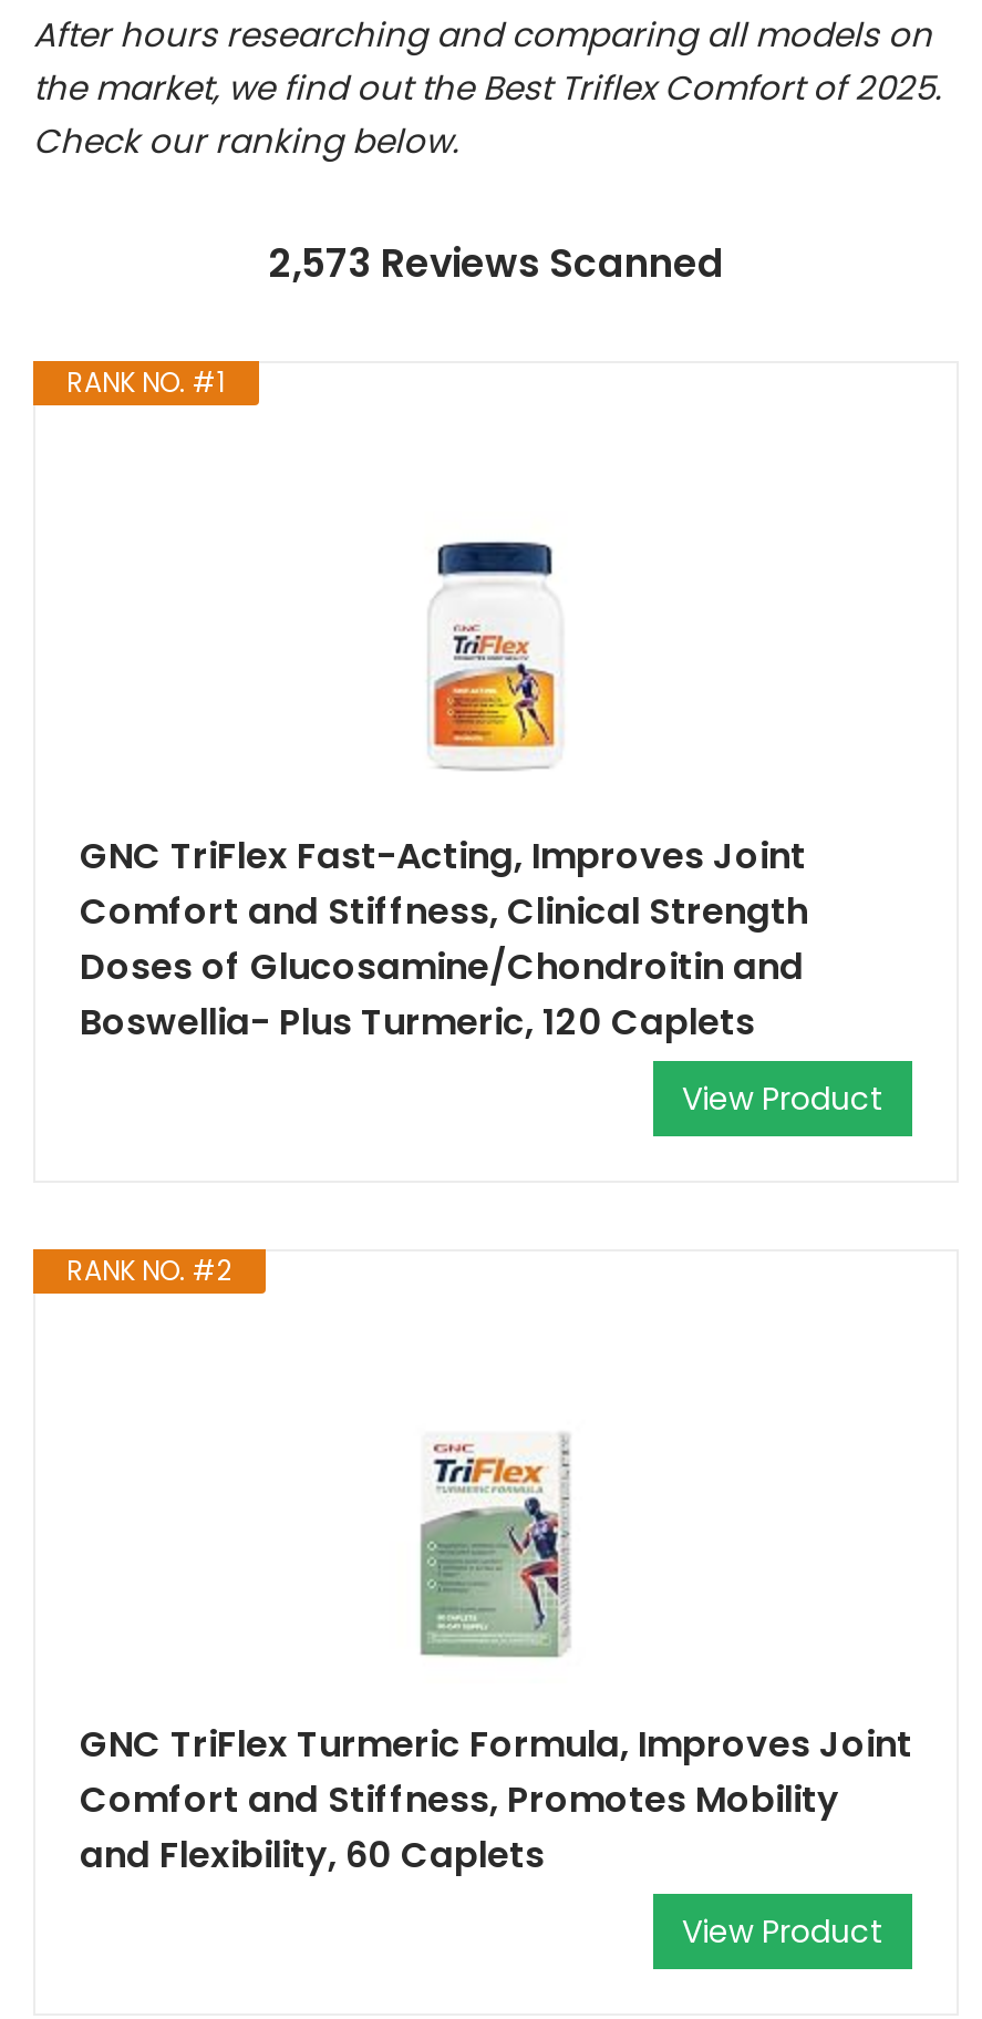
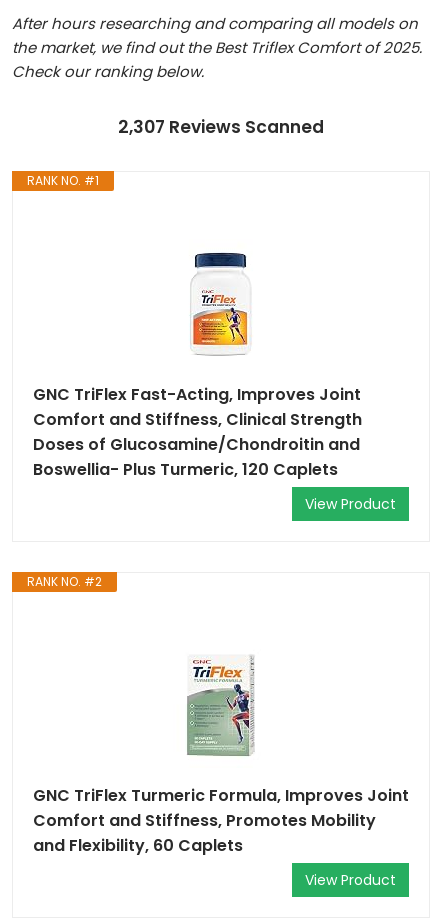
[268,237,724,290] 2,573 Reviews Scanned -> [118,115,324,139] 2,307 Reviews Scanned

